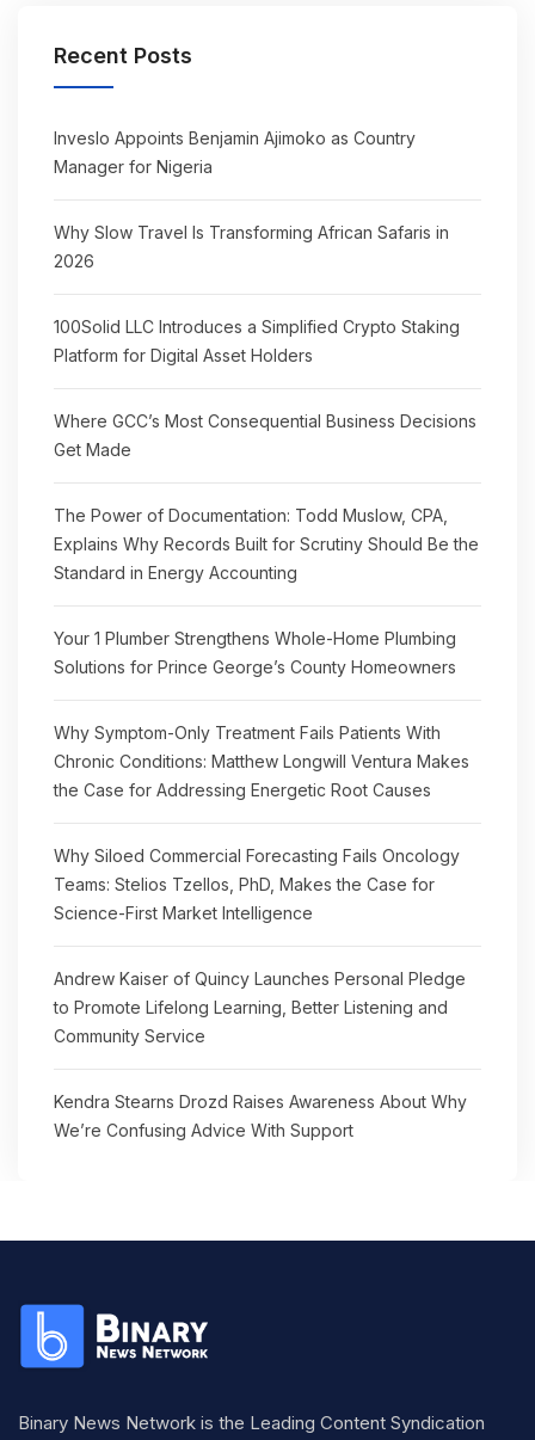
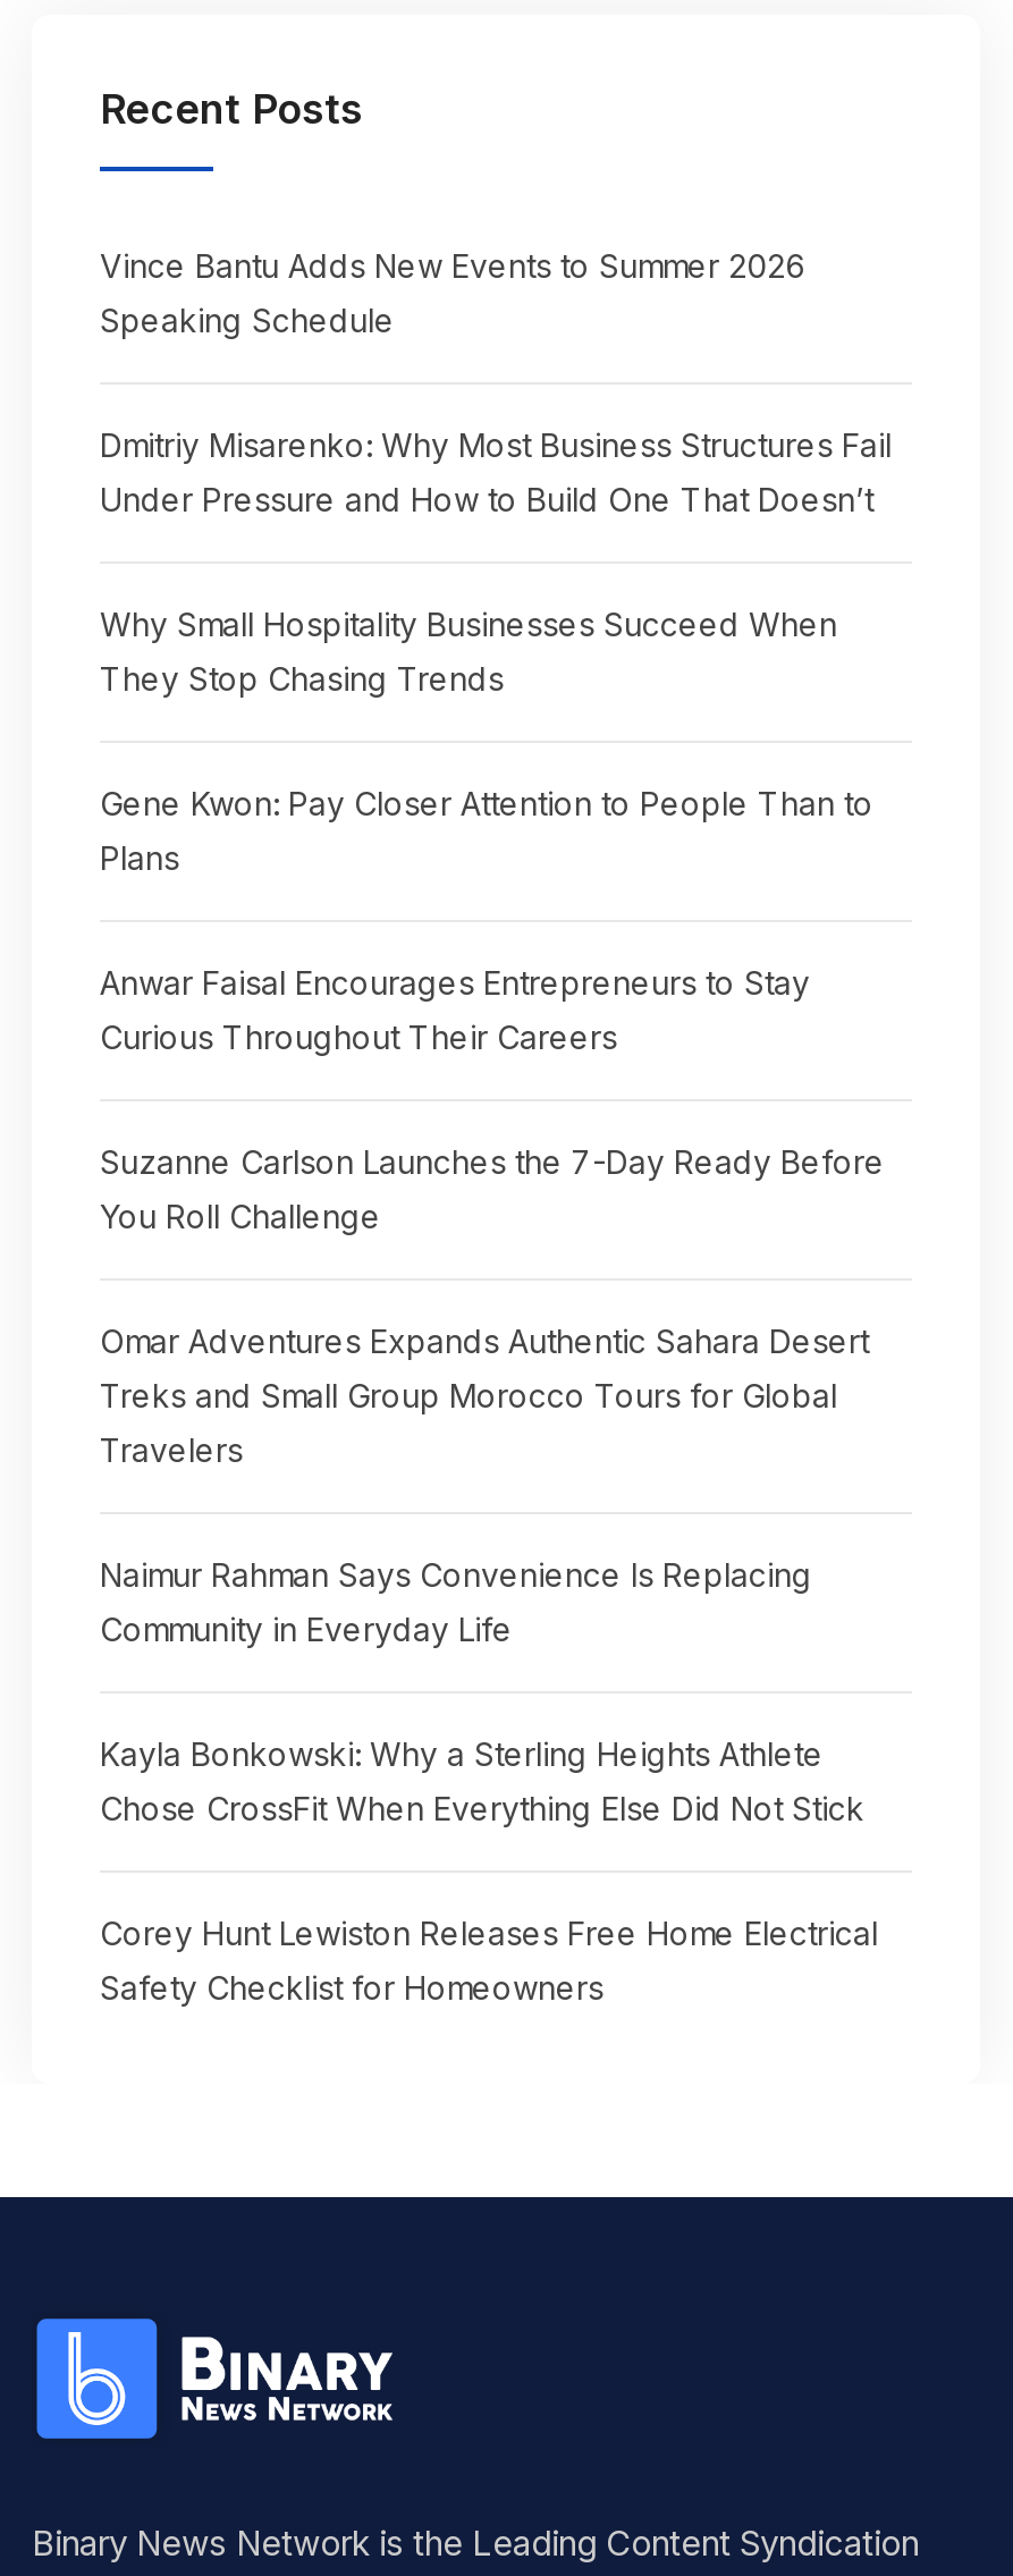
[54,128,416,177] Inveslo Appoints Benjamin Ajimoko as Country | Manager for Nigeria -> [100,246,805,339] Vince Bantu Adds New Events to Summer 2026 | Speaking Schedule
[54,222,449,271] Why Slow Travel Is Transforming African Safaris in | 2026 -> [100,425,892,518] Dmitriy Misarenko: Why Most Business Structures Fail | Under Pressure and How to Build One That Doesn’t
[54,316,460,365] 100Solid LLC Introduces a Simplified Crypto Staking | Platform for Digital Asset Holders -> [100,605,837,698] Why Small Hospitality Businesses Succeed When | They Stop Chasing Trends
[54,411,476,460] Where GCC’s Most Consequential Business Decisions | Get Made -> [100,784,873,877] Gene Kwon: Pay Closer Attention to People Than to | Plans
[54,505,479,583] The Power of Documentation: Todd Muslow, CPA, | Explains Why Records Built for Scrutiny Should Be the | Standard in Energy Accounting -> [100,963,810,1056] Anwar Faisal Encourages Entrepreneurs to Stay | Curious Throughout Their Careers
[54,628,456,677] Your 1 Plumber Strengthens Whole-Home Plumbing | Solutions for Prince George’s County Homeowners -> [100,1142,885,1235] Suzanne Carlson Launches the 7-Day Ready Before | You Roll Challenge
[54,722,469,800] Why Symptom-Only Treatment Fails Patients With | Chronic Conditions: Matthew Longwill Ventura Makes | the Case for Addressing Energetic Root Causes -> [100,1321,869,1469] Omar Adventures Expands Authentic Sahara Desert | Treks and Small Group Morocco Tours for Global | Travelers
[54,845,460,923] Why Siloed Commercial Forecasting Fails Oncology | Teams: Stelios Tzellos, PhD, Makes the Case for | Science-First Market Intelligence -> [100,1555,812,1648] Naimur Rahman Says Convenience Is Replacing | Community in Everyday Life
[54,968,466,1046] Andrew Kaiser of Quincy Launches Personal Pledge | to Promote Lifelong Learning, Better Listening and | Community Service -> [100,1734,864,1827] Kayla Bonkowski: Why a Sterling Heights Athlete | Chose CrossFit When Everything Else Did Not Stick
[54,1091,467,1140] Kendra Stearns Drozd Raises Awareness About Why | We’re Confusing Advice With Support -> [100,1914,878,2007] Corey Hunt Lewiston Releases Free Home Electrical | Safety Checklist for Homeowners

